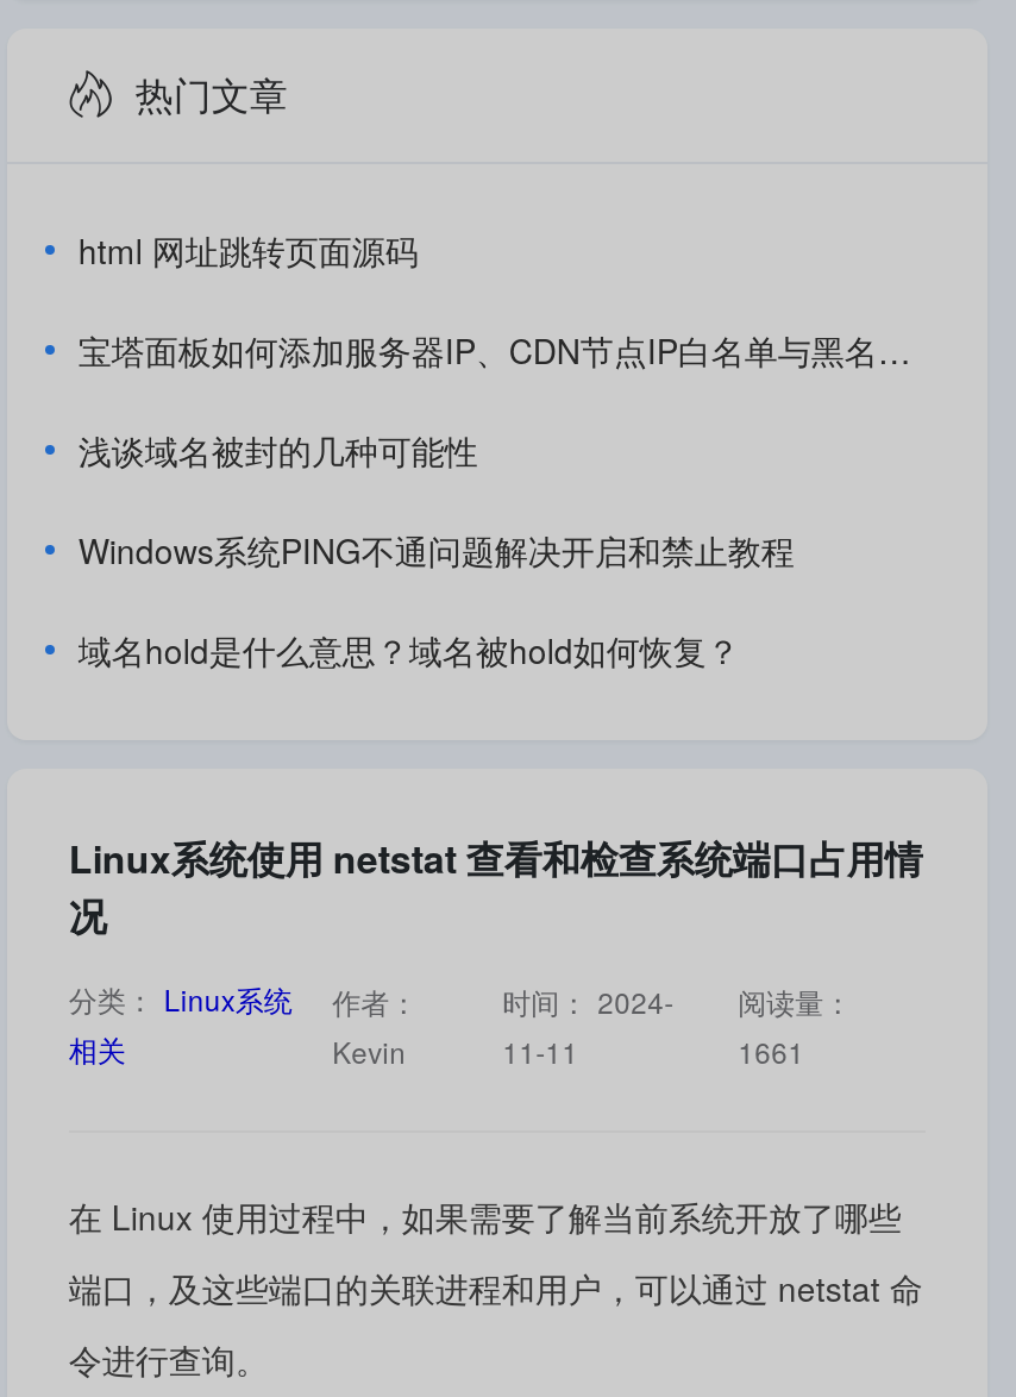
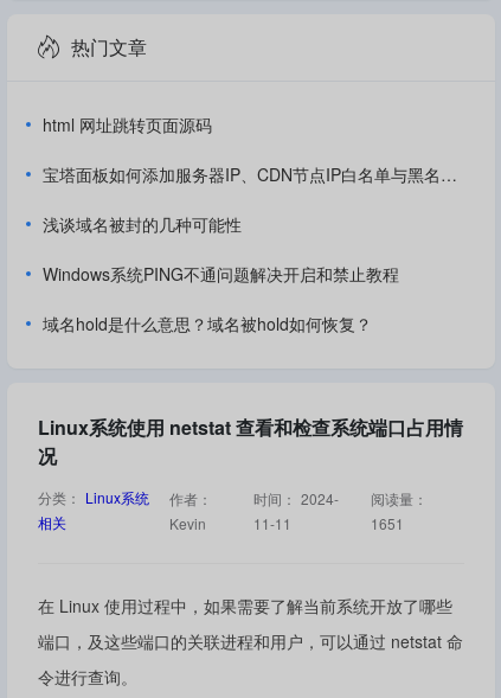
[738,1029,804,1070] 1661 -> [371,513,404,533] 1651

